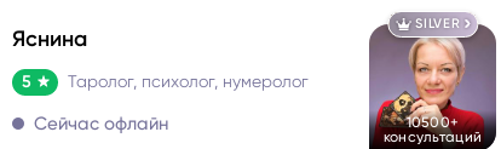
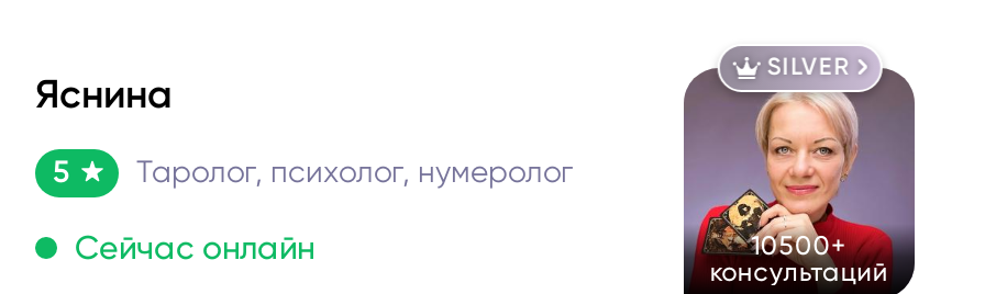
[34,112,168,134] Сейчас офлайн -> [75,227,314,267] Сейчас онлайн

